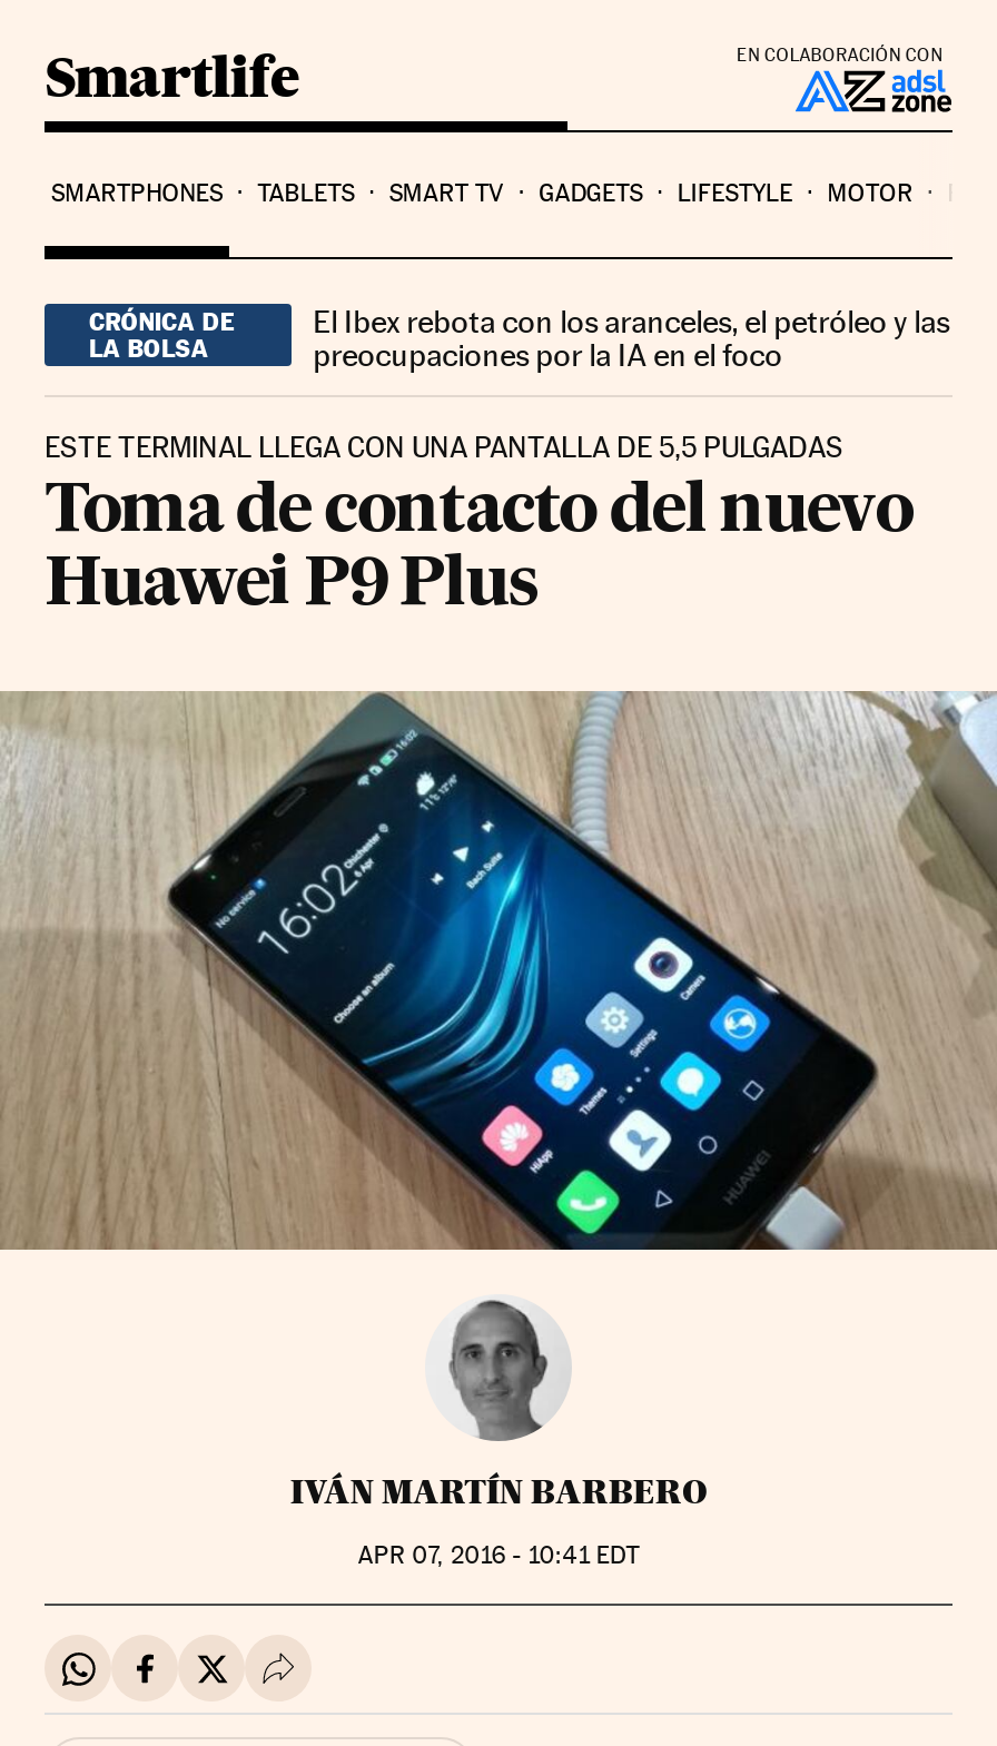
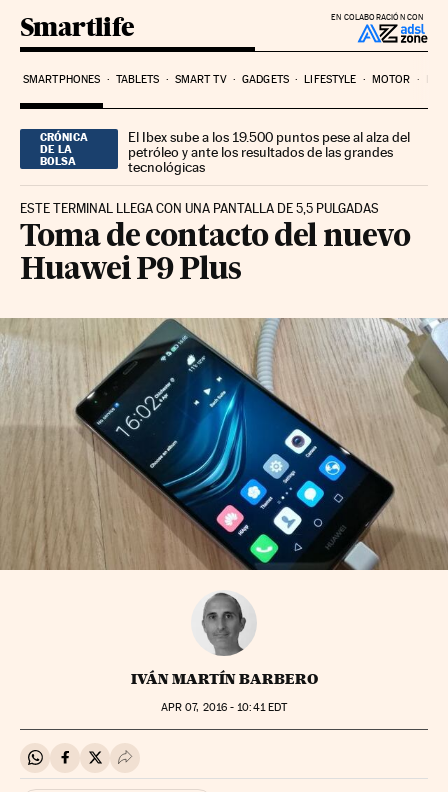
[313,303,949,372] El Ibex rebota con los aranceles, el petróleo y las | preocupaciones por la IA en el foco -> [128,129,410,175] El Ibex sube a los 19.500 puntos pese al alza del | petróleo y ante los resultados de las grandes | tecnológicas

